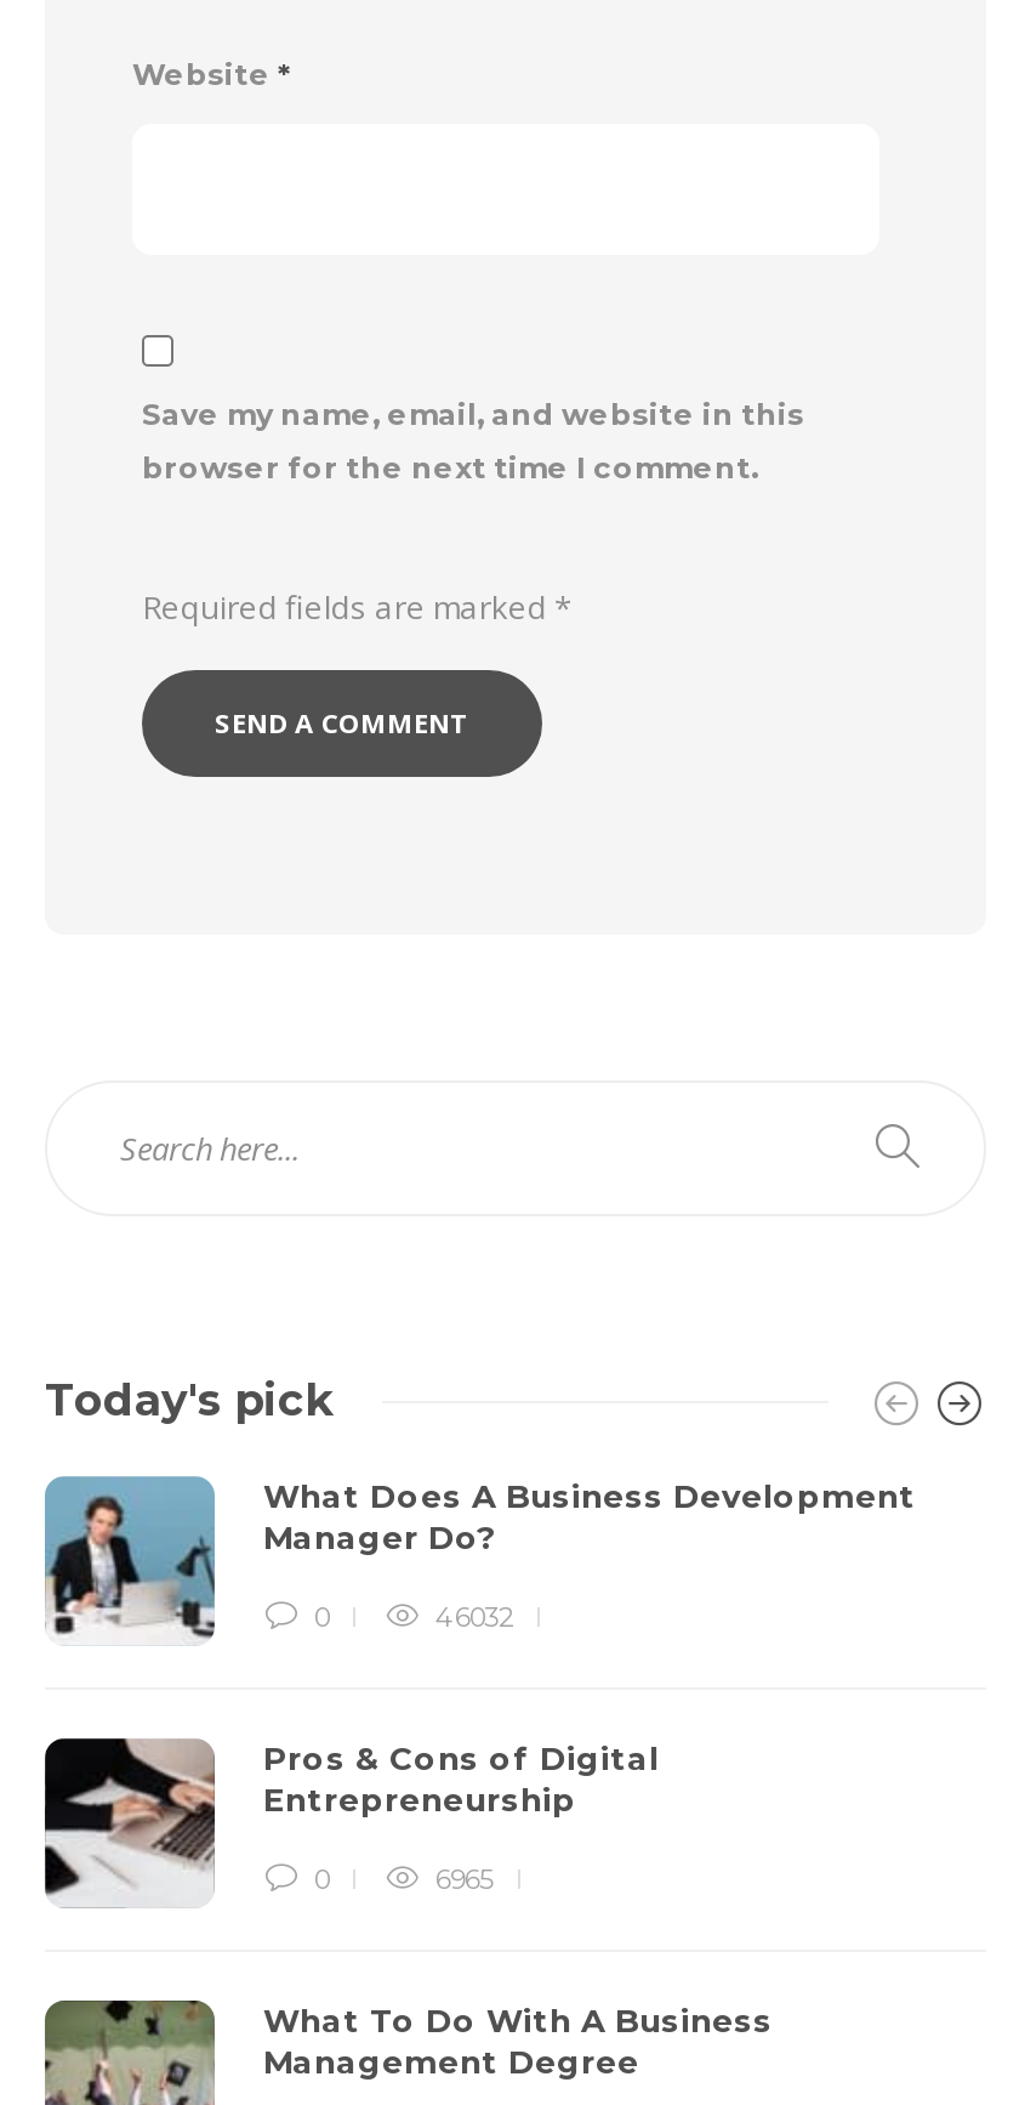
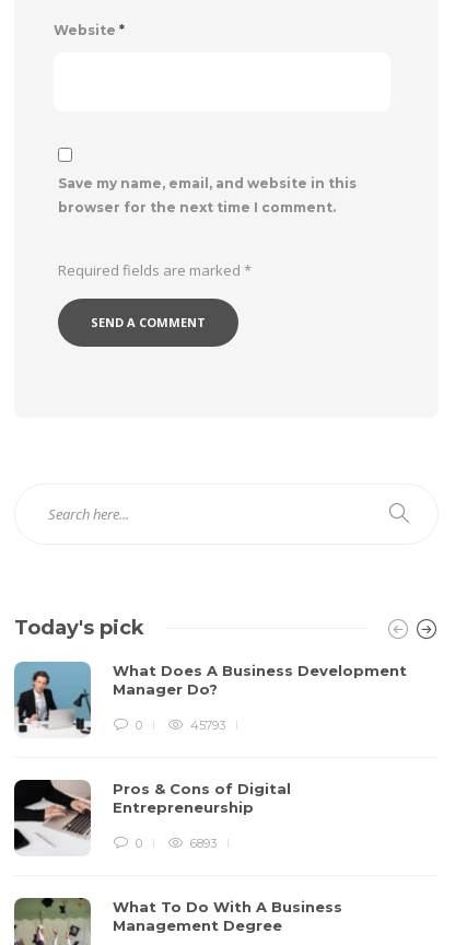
[428,1600,513,1634] 46032 -> [187,718,225,733] 45793
[428,1863,494,1897] 6965 -> [187,836,217,851] 6893

